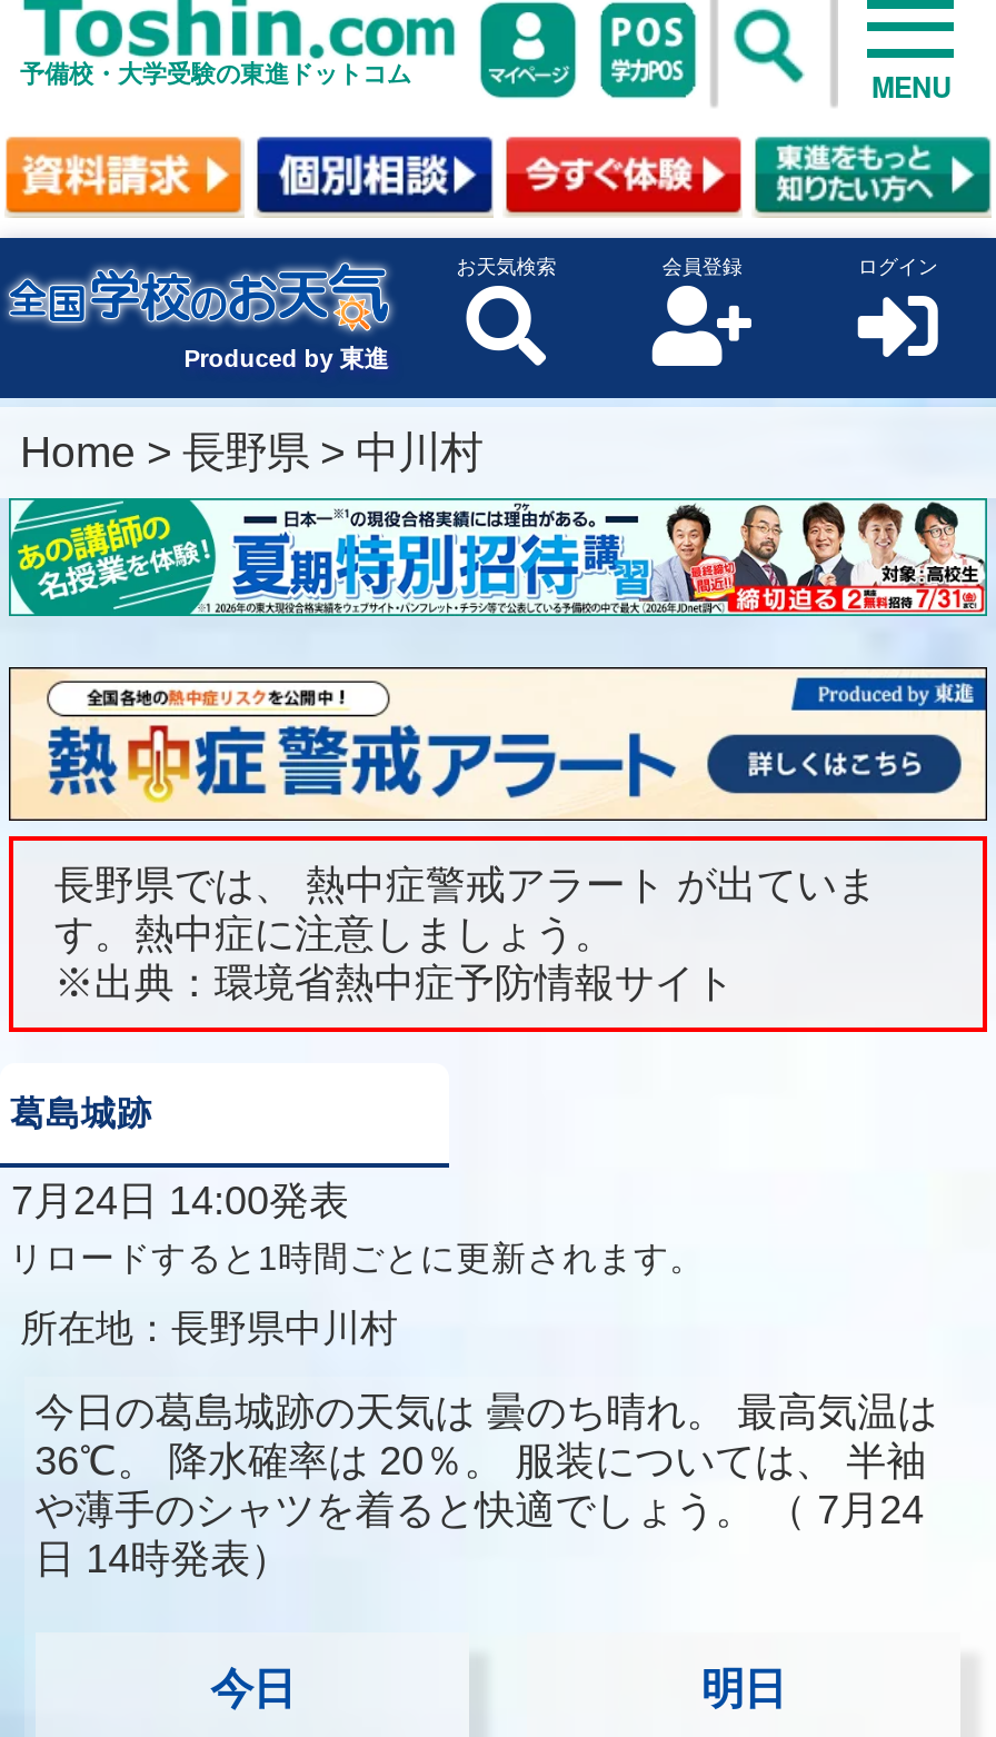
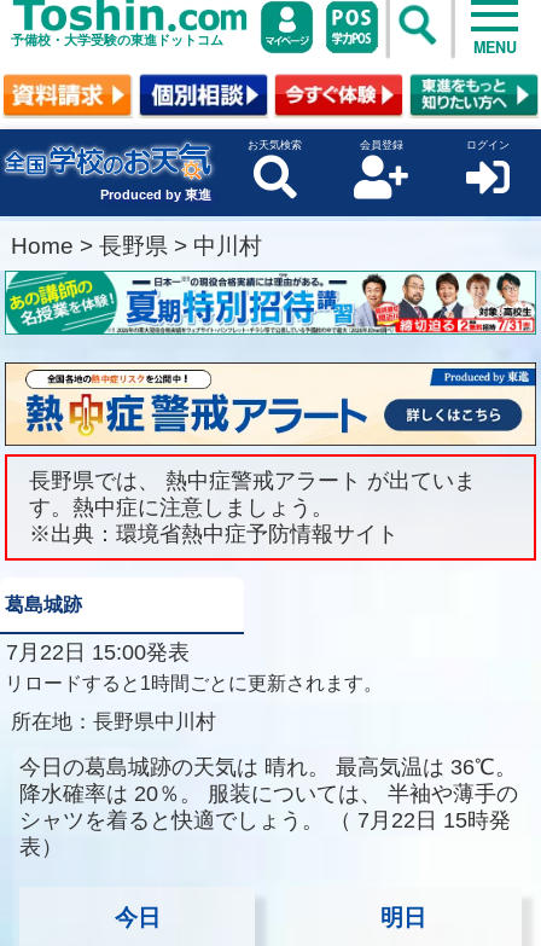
[0,1179,349,1224] 7月24日 14:00発表 -> [0,641,190,665] 7月22日 15:00発表
[35,1390,938,1581] 今日の葛島城跡の天気は 曇のち晴れ。 最高気温は | 36℃。 降水確率は 20％。 服装については、 半袖 | や薄手のシャツを着ると快適でしょう。（ 7月24 | 日 14時発表） -> [19,755,518,859] 今日の葛島城跡の天気は 晴れ。 最高気温は 36℃。 | 降水確率は 20％。 服装については、 半袖や薄手の | シャツを着ると快適でしょう。（ 7月22日 15時発 | 表）

